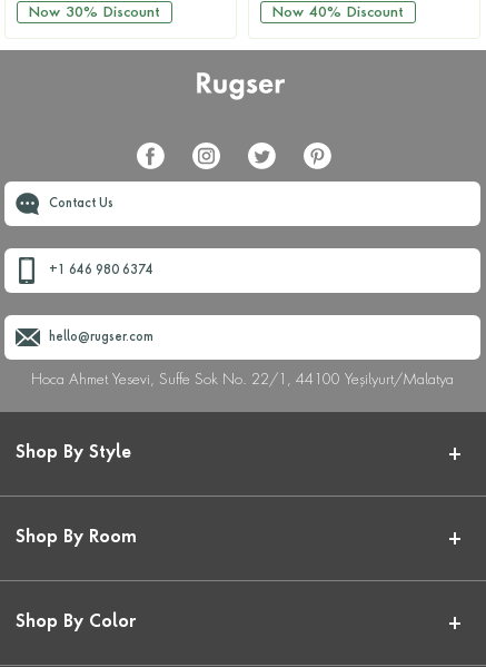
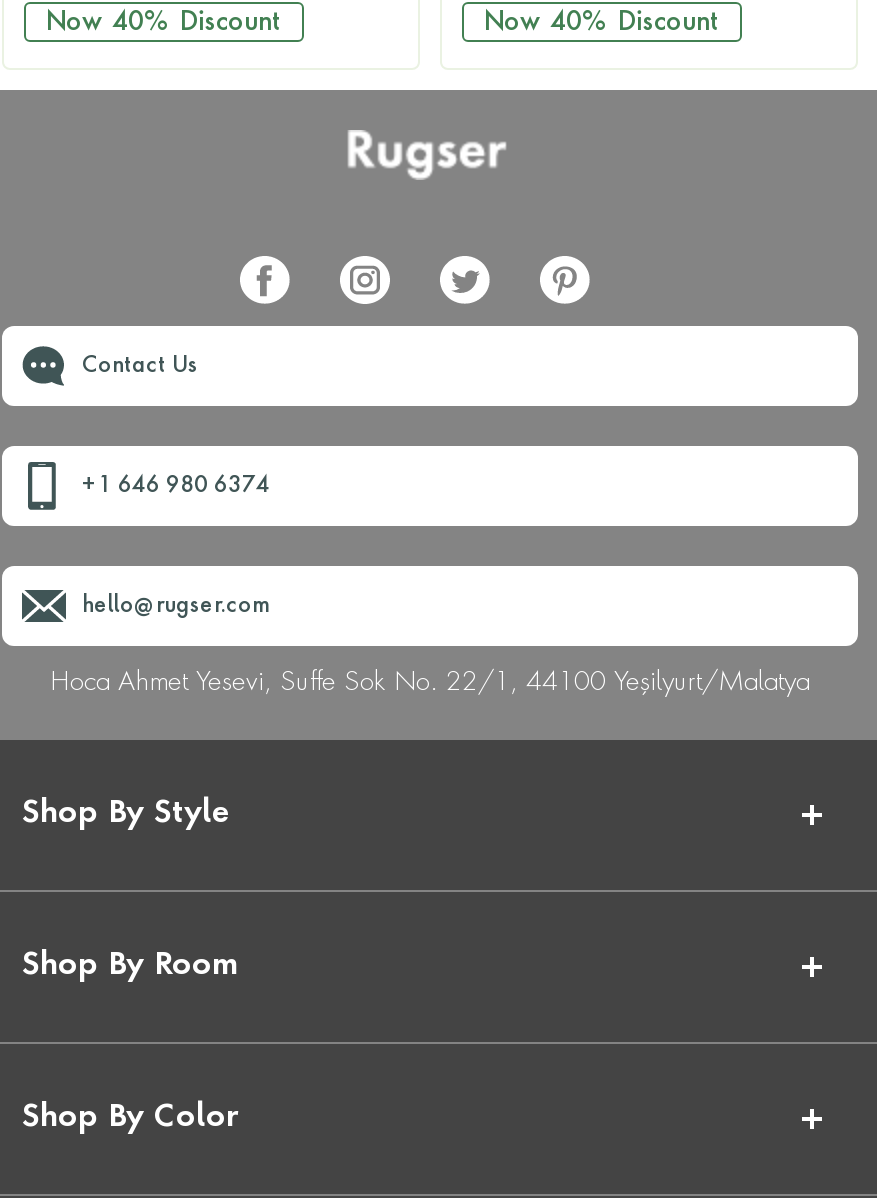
[29,5,160,20] Now 30% Discount -> [46,10,282,36] Now 40% Discount

